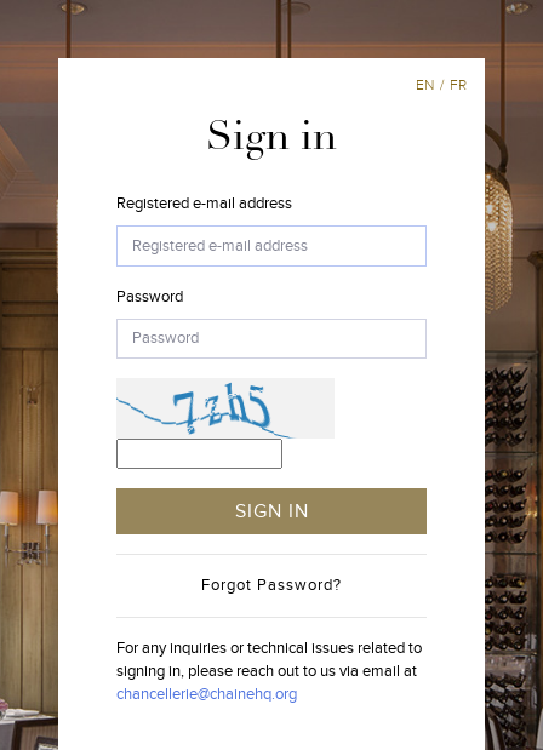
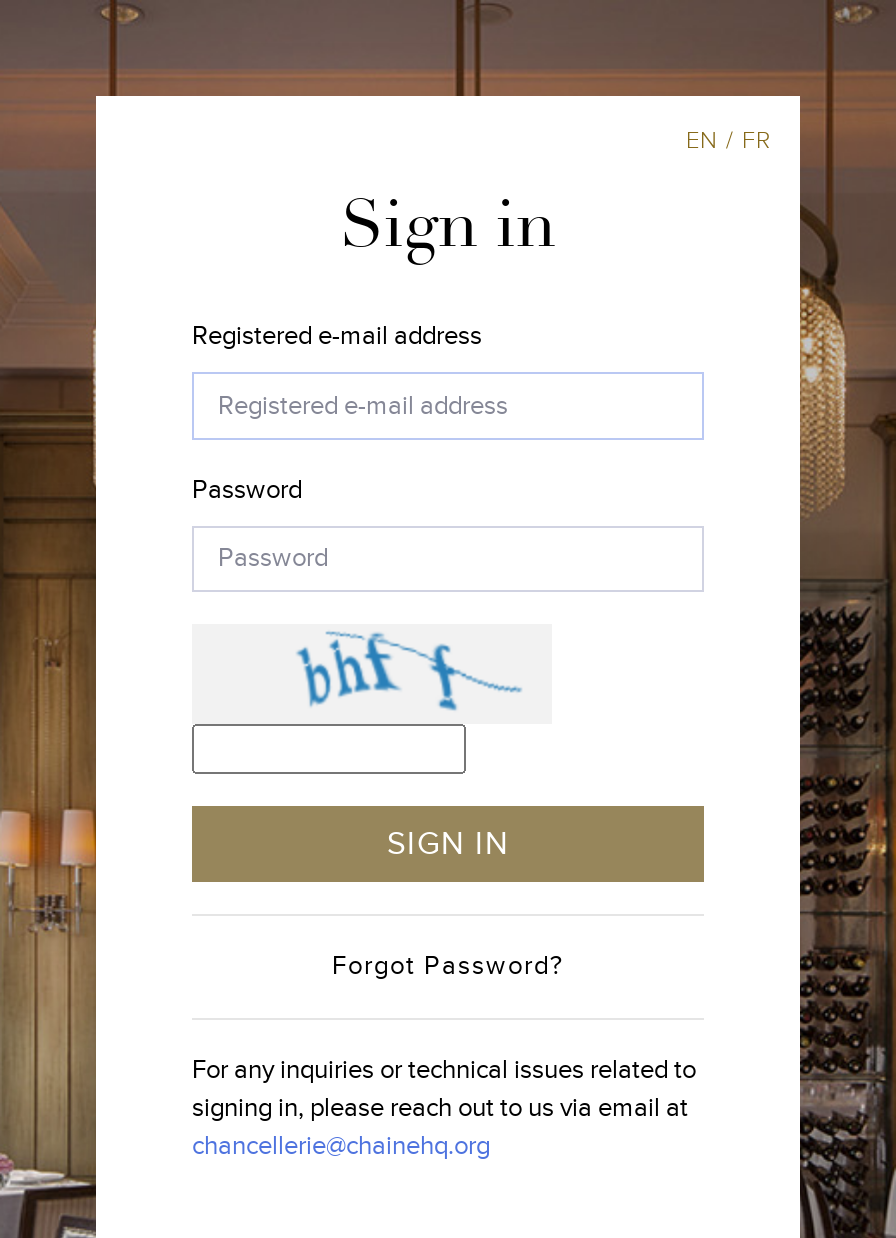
[116,383,314,439] [image] -> [196,630,522,722] [image]

